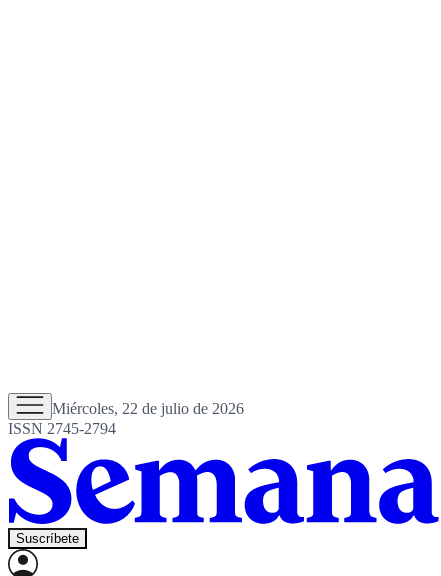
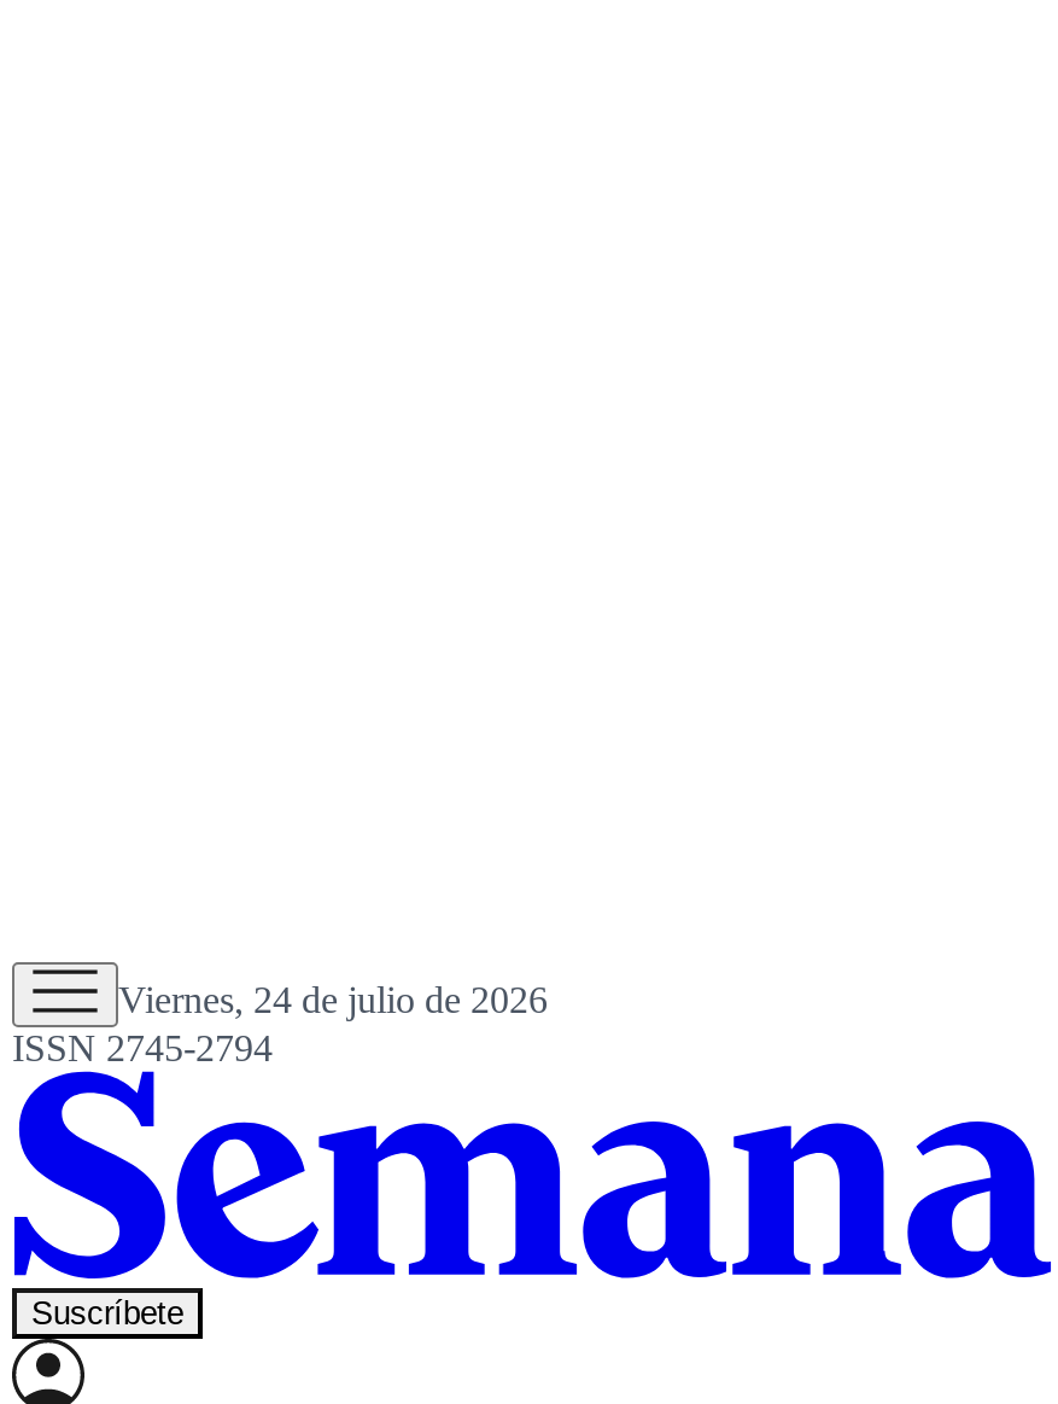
[52,400,244,417] Miércoles, 22 de julio de 2026 -> [118,979,548,1020] Viernes, 24 de julio de 2026

